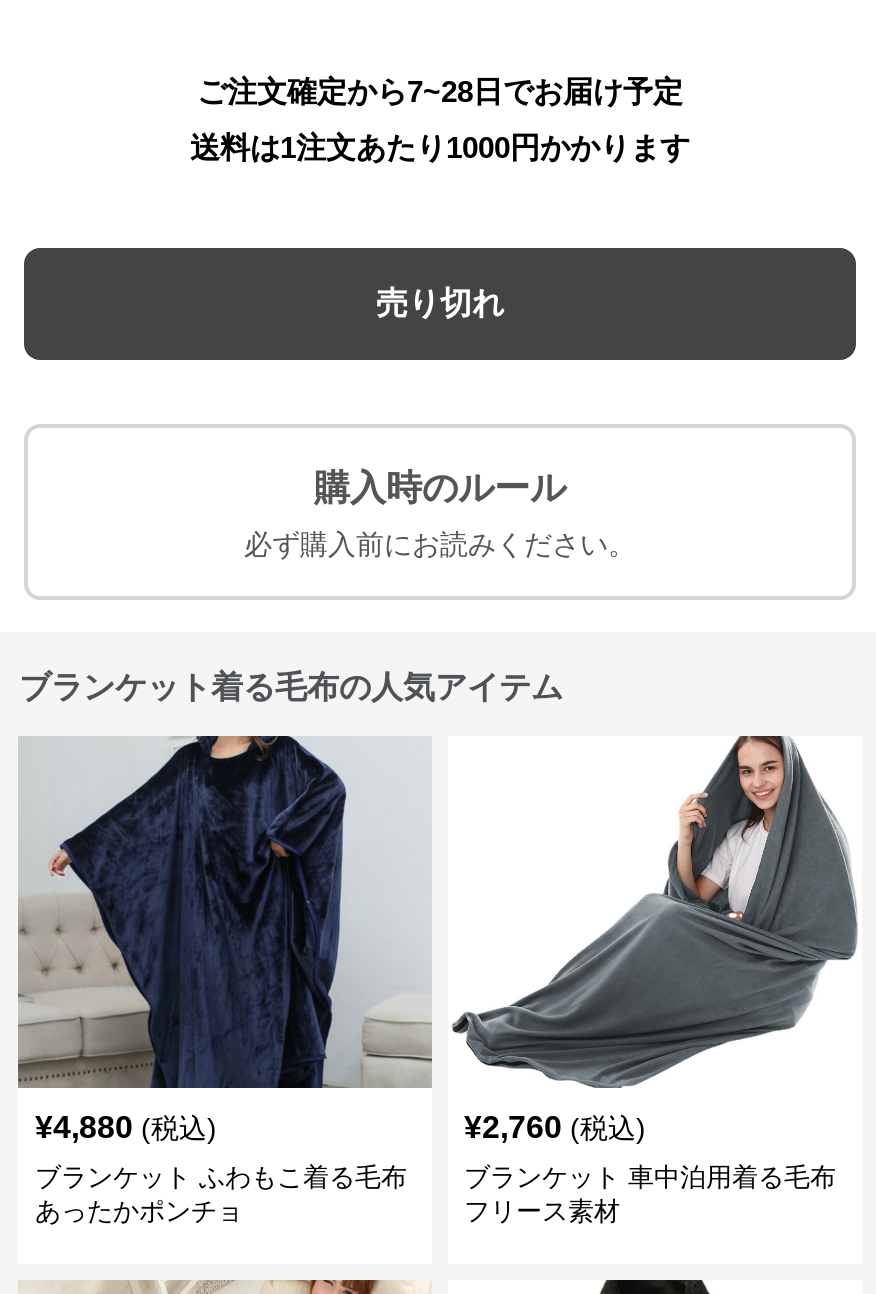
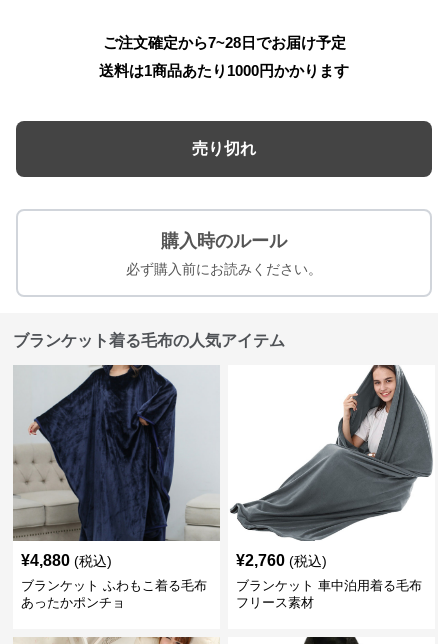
[190,130,690,164] 送料は1注文あたり1000円かかります -> [99,62,349,79] 送料は1商品あたり1000円かかります

